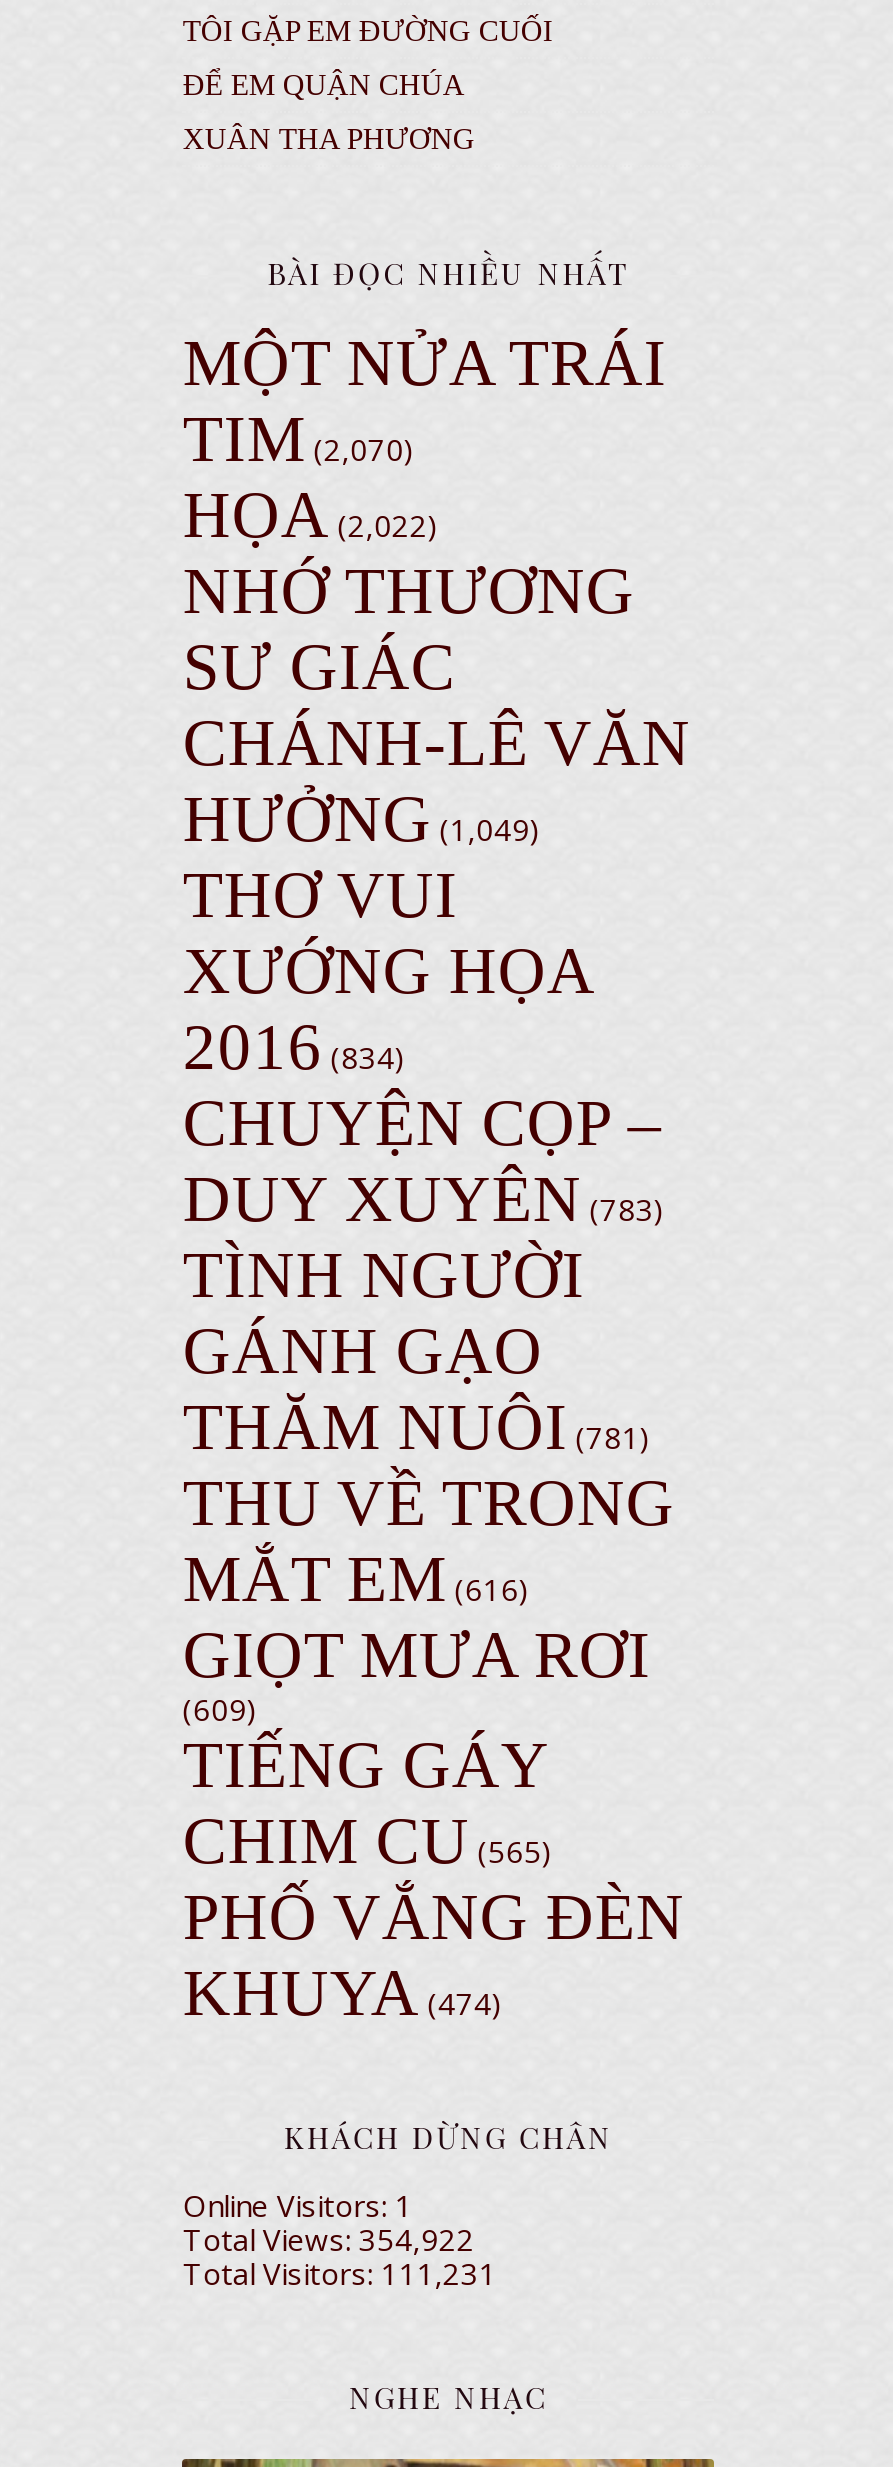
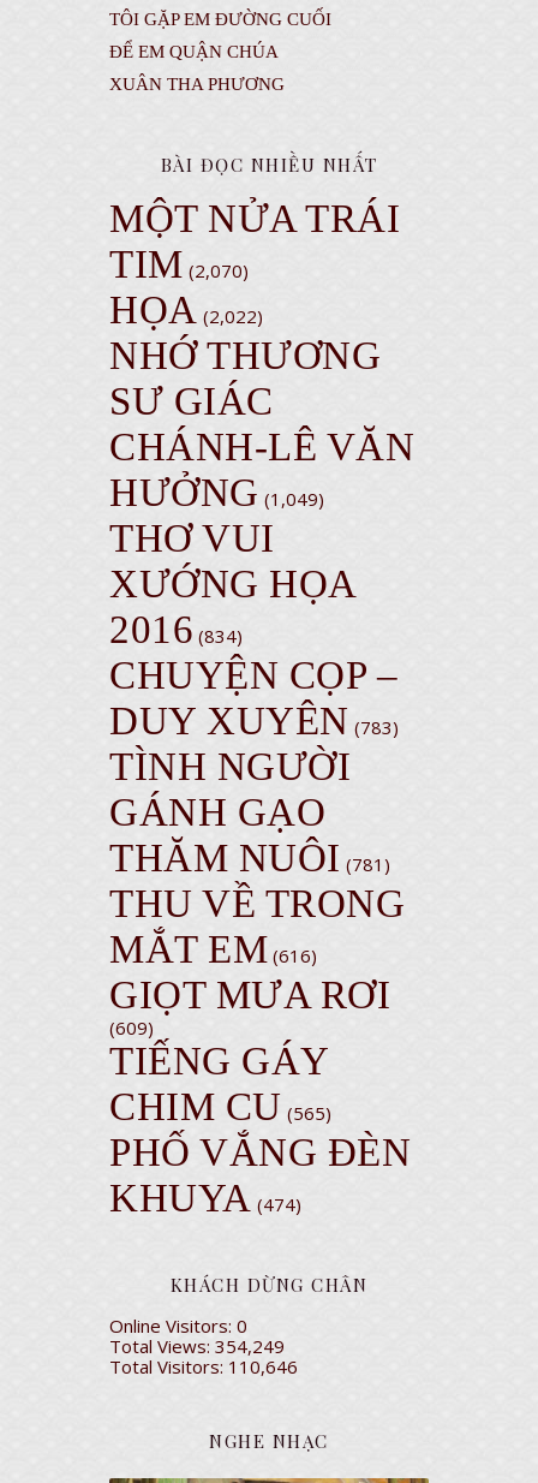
[183,2185,413,2225] Online Visitors: 1 -> [110,1314,248,1338] Online Visitors: 0
[183,2219,475,2259] Total Views: 354,922 -> [110,1334,285,1358] Total Views: 354,249
[183,2253,497,2293] Total Visitors: 111,231 -> [110,1354,298,1378] Total Visitors: 110,646

